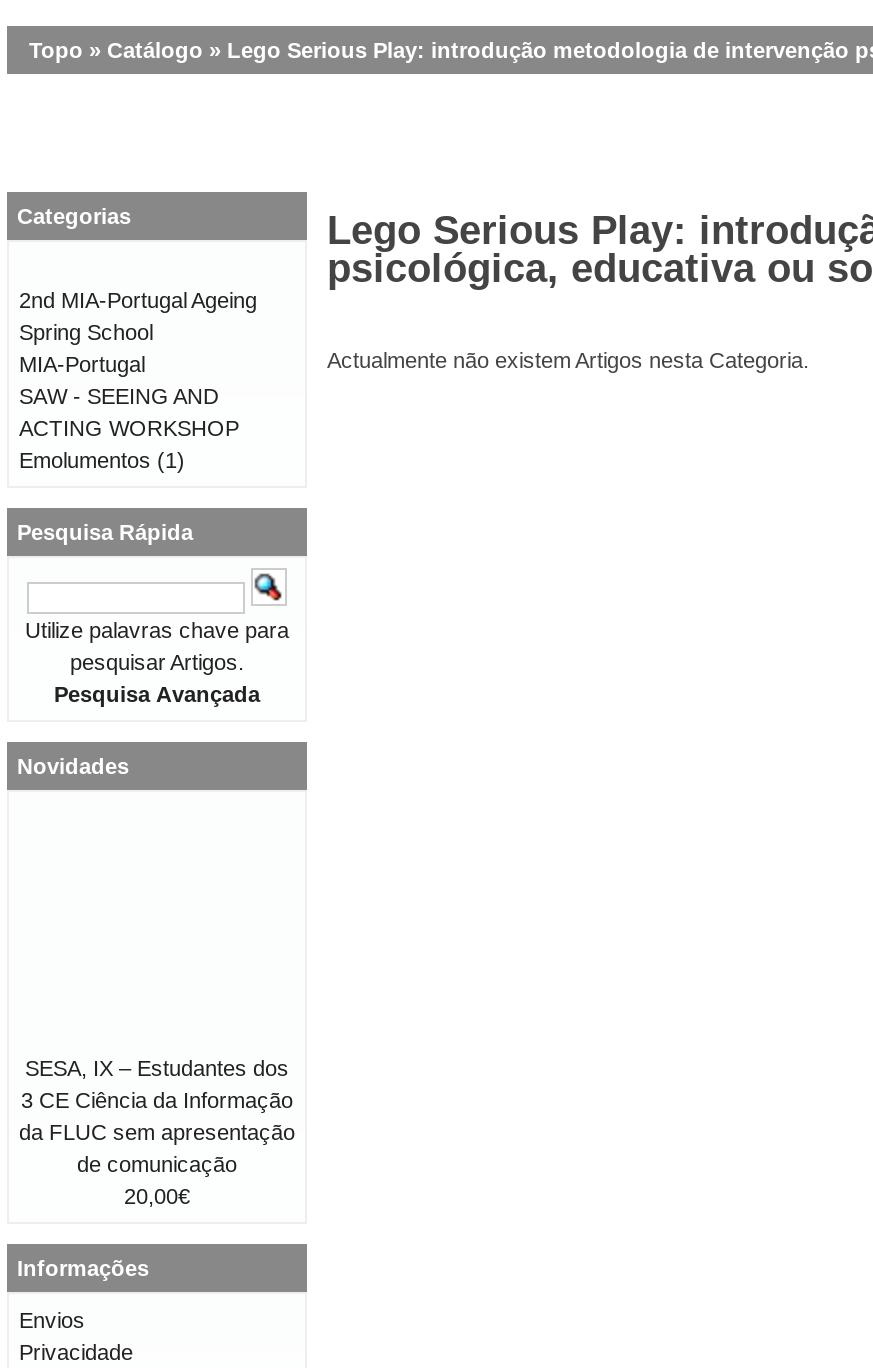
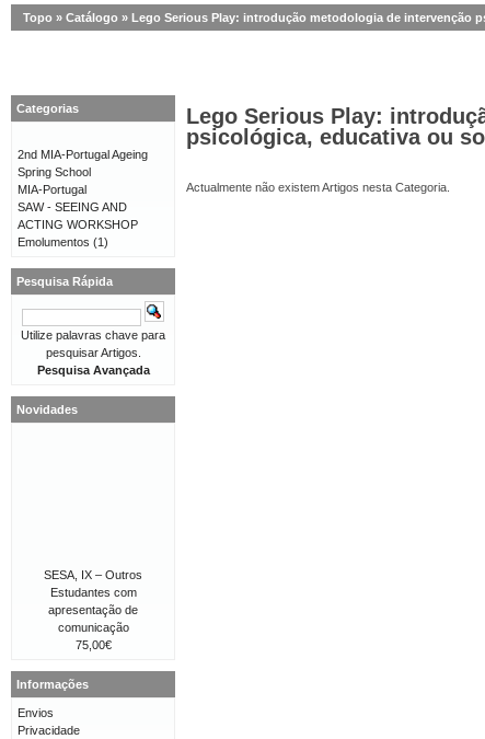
[19,1056,295,1208] SESA, IX – Estudantes dos | 3 CE Ciência da Informação | da FLUC sem apresentação | de comunicação | 20,00€ -> [44,568,142,651] SESA, IX – Outros | Estudantes com | apresentação de | comunicação | 75,00€

